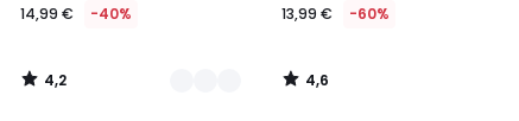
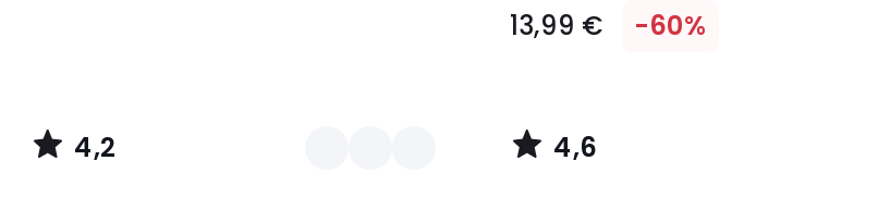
[20,4,132,24] 14,99 € | -40% -> none

